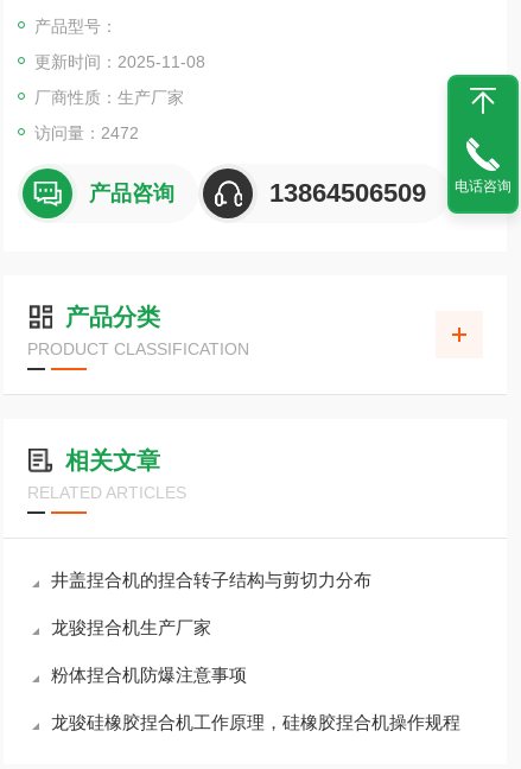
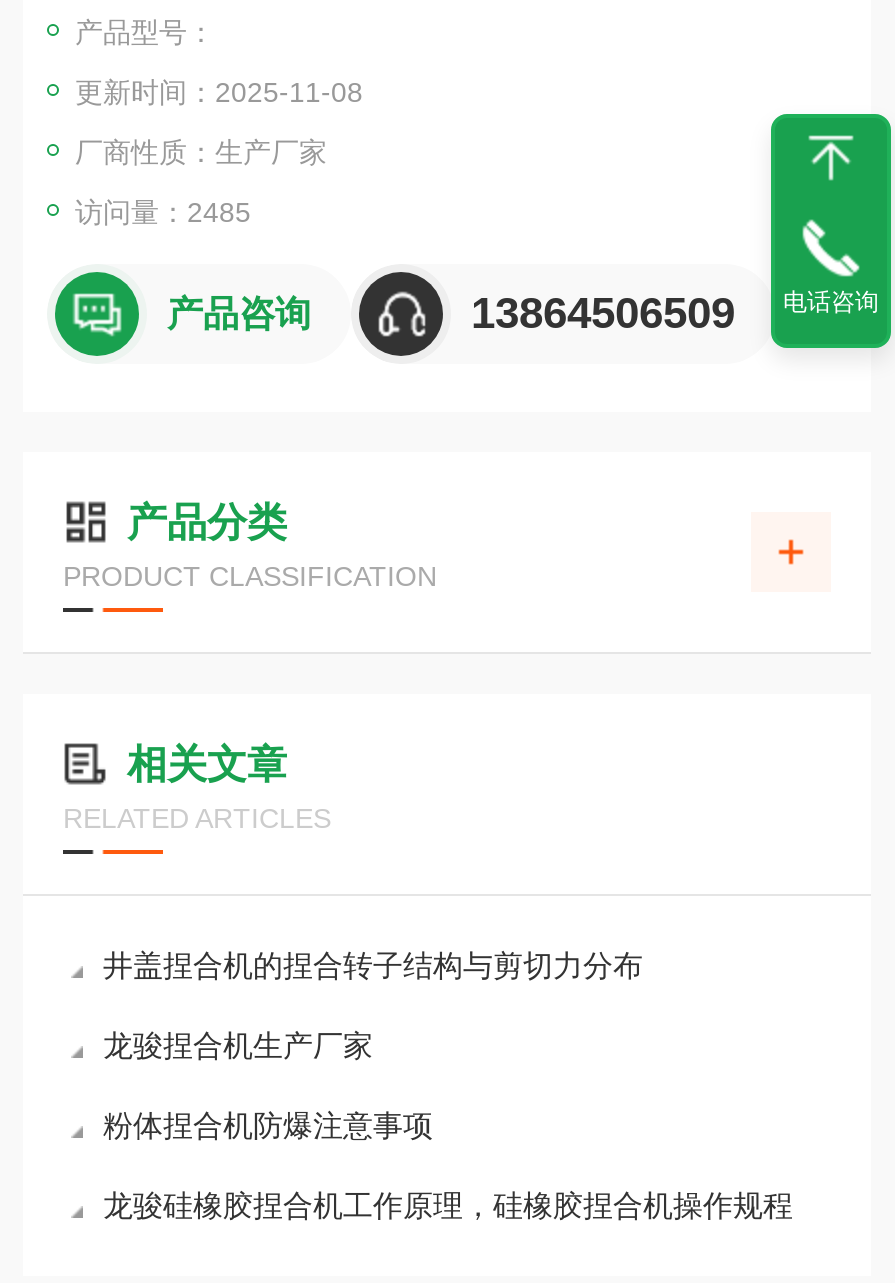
[34,123,139,142] 访问量：2472 -> [75,196,251,228] 访问量：2485

